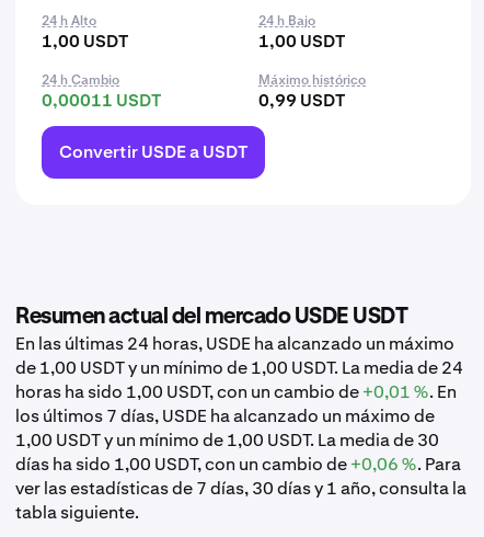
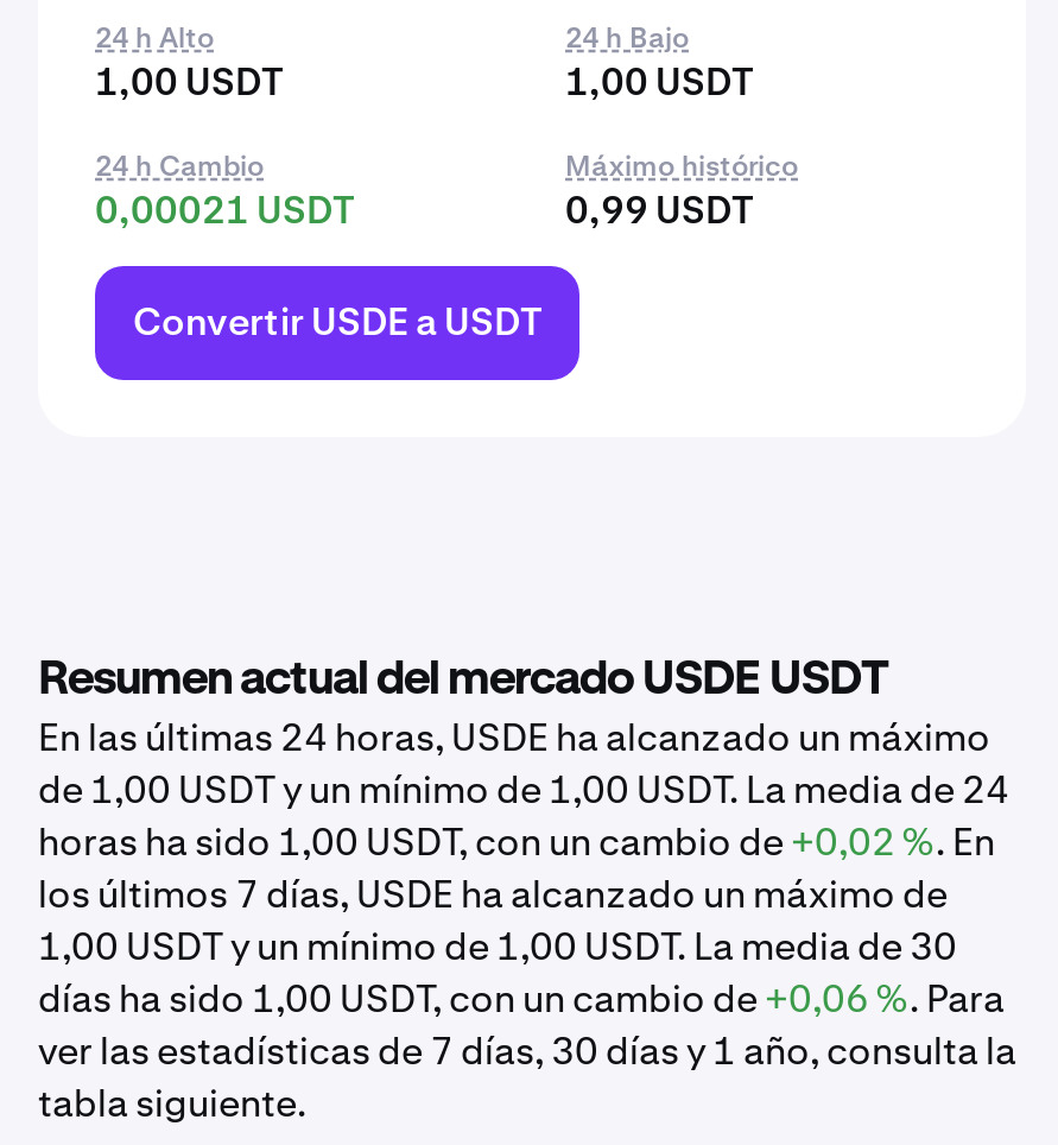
[42,89,161,112] 0,00011 USDT -> [95,185,354,235] 0,00021 USDT
[15,380,457,403] horas ha sido 1,00 USDT, con un cambio de +0,01 %. En -> [38,817,995,867] horas ha sido 1,00 USDT, con un cambio de +0,02 %. En

